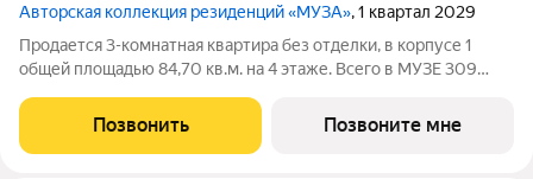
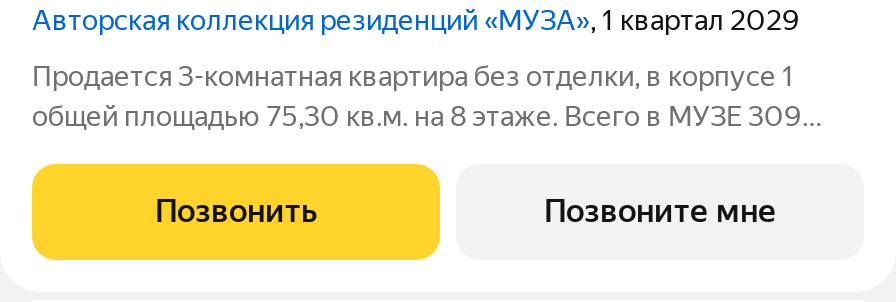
[19,59,477,78] общей площадью 84,70 кв.м. на 4 этаже. Всего в МУЗЕ 309 -> [32,100,802,132] общей площадью 75,30 кв.м. на 8 этаже. Всего в МУЗЕ 309

